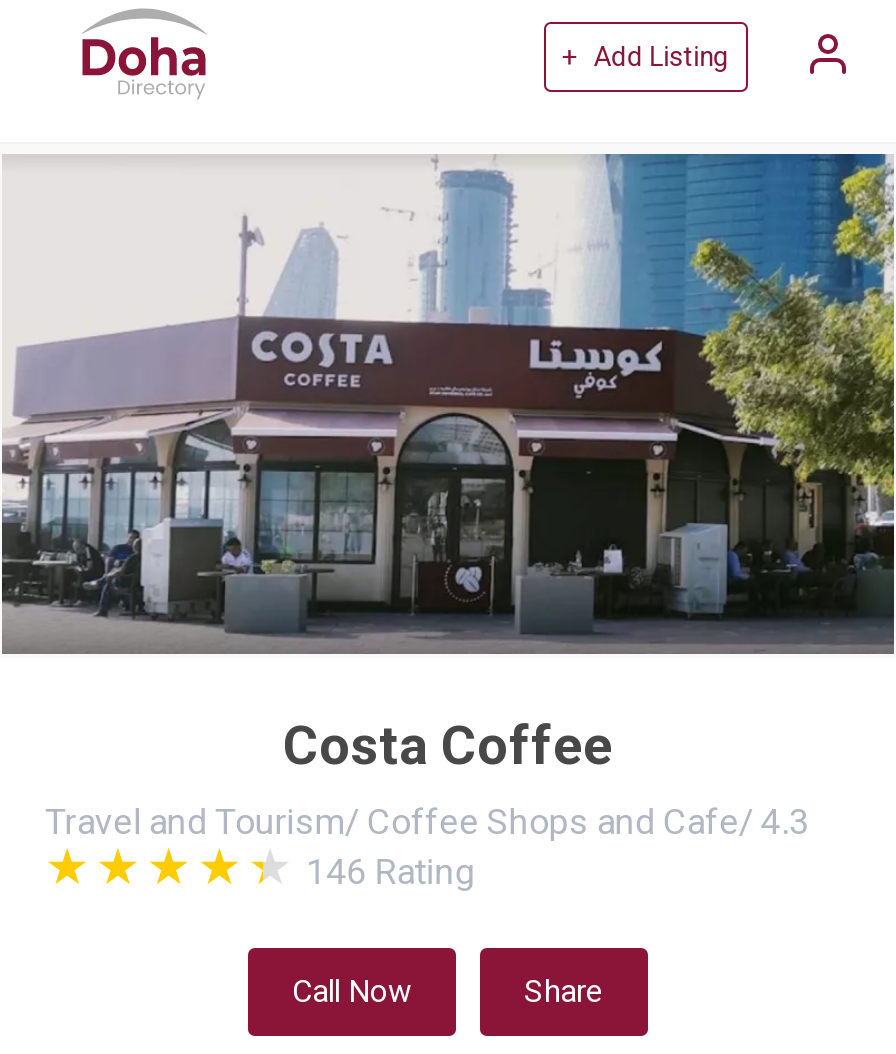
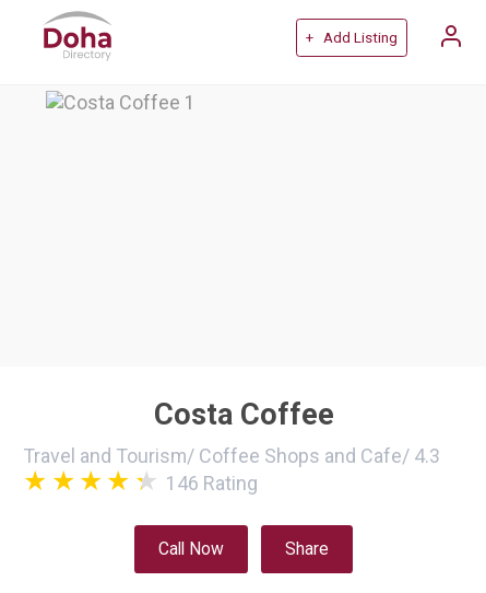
[6,152,890,656] [image] -> none

